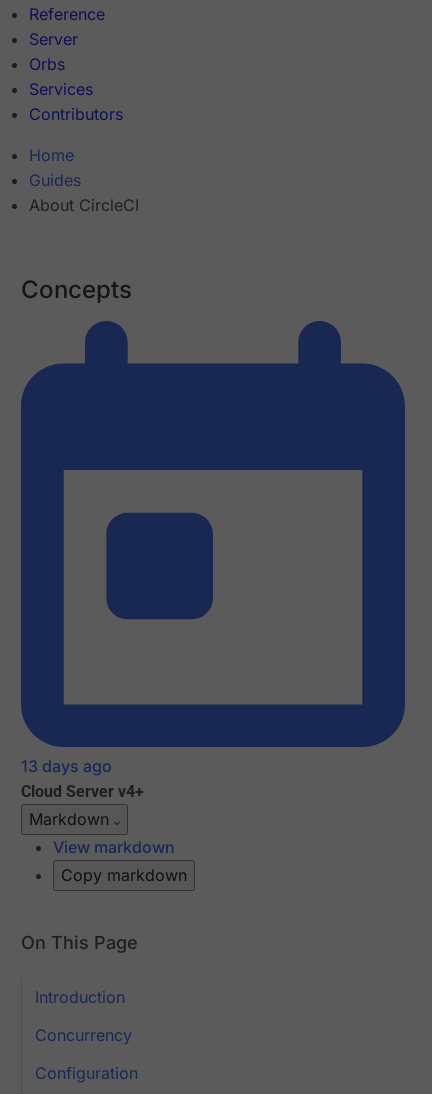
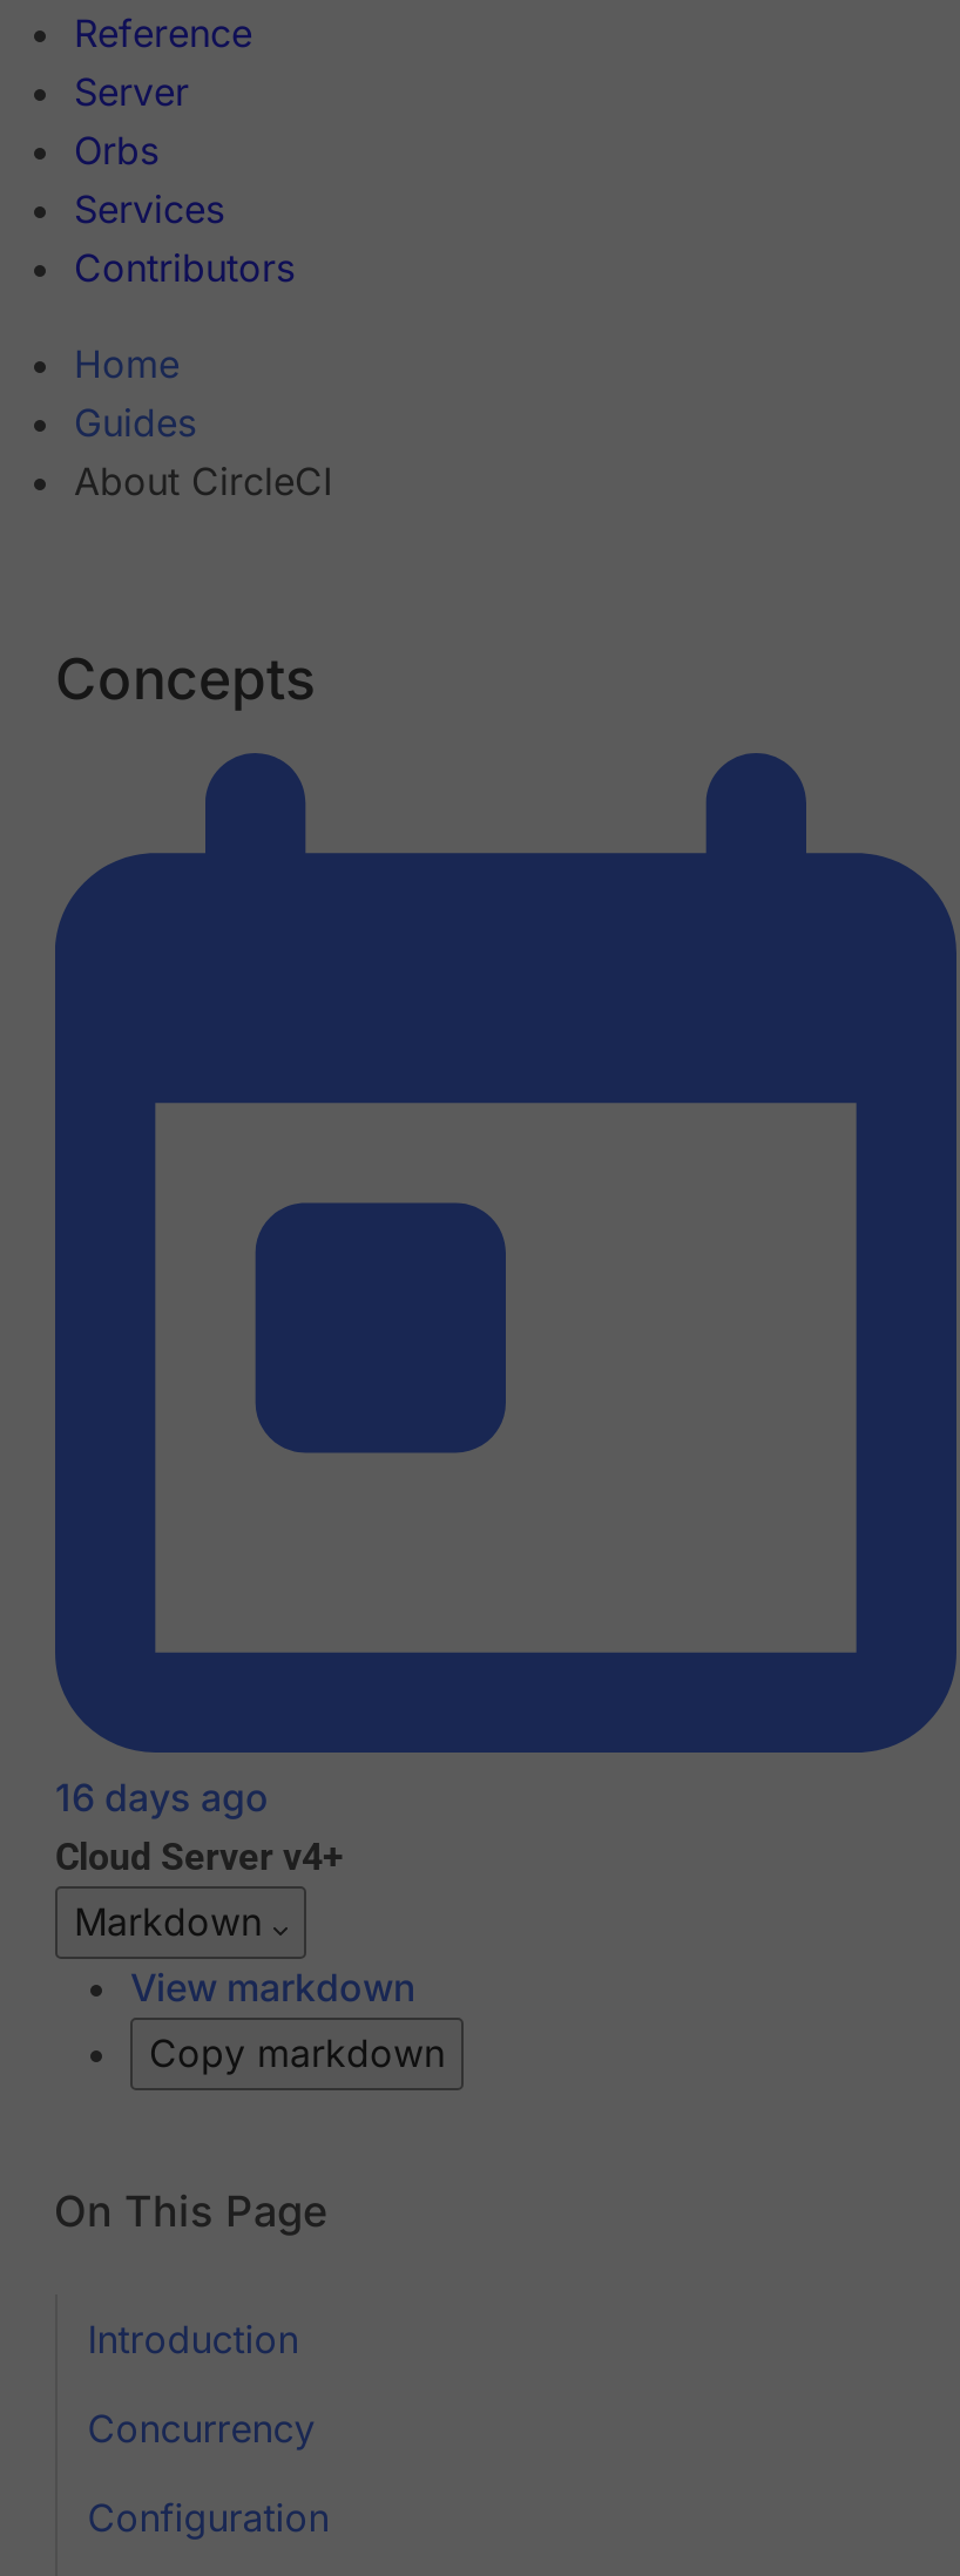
[21,756,112,776] 13 days ago -> [55,1775,269,1822] 16 days ago

